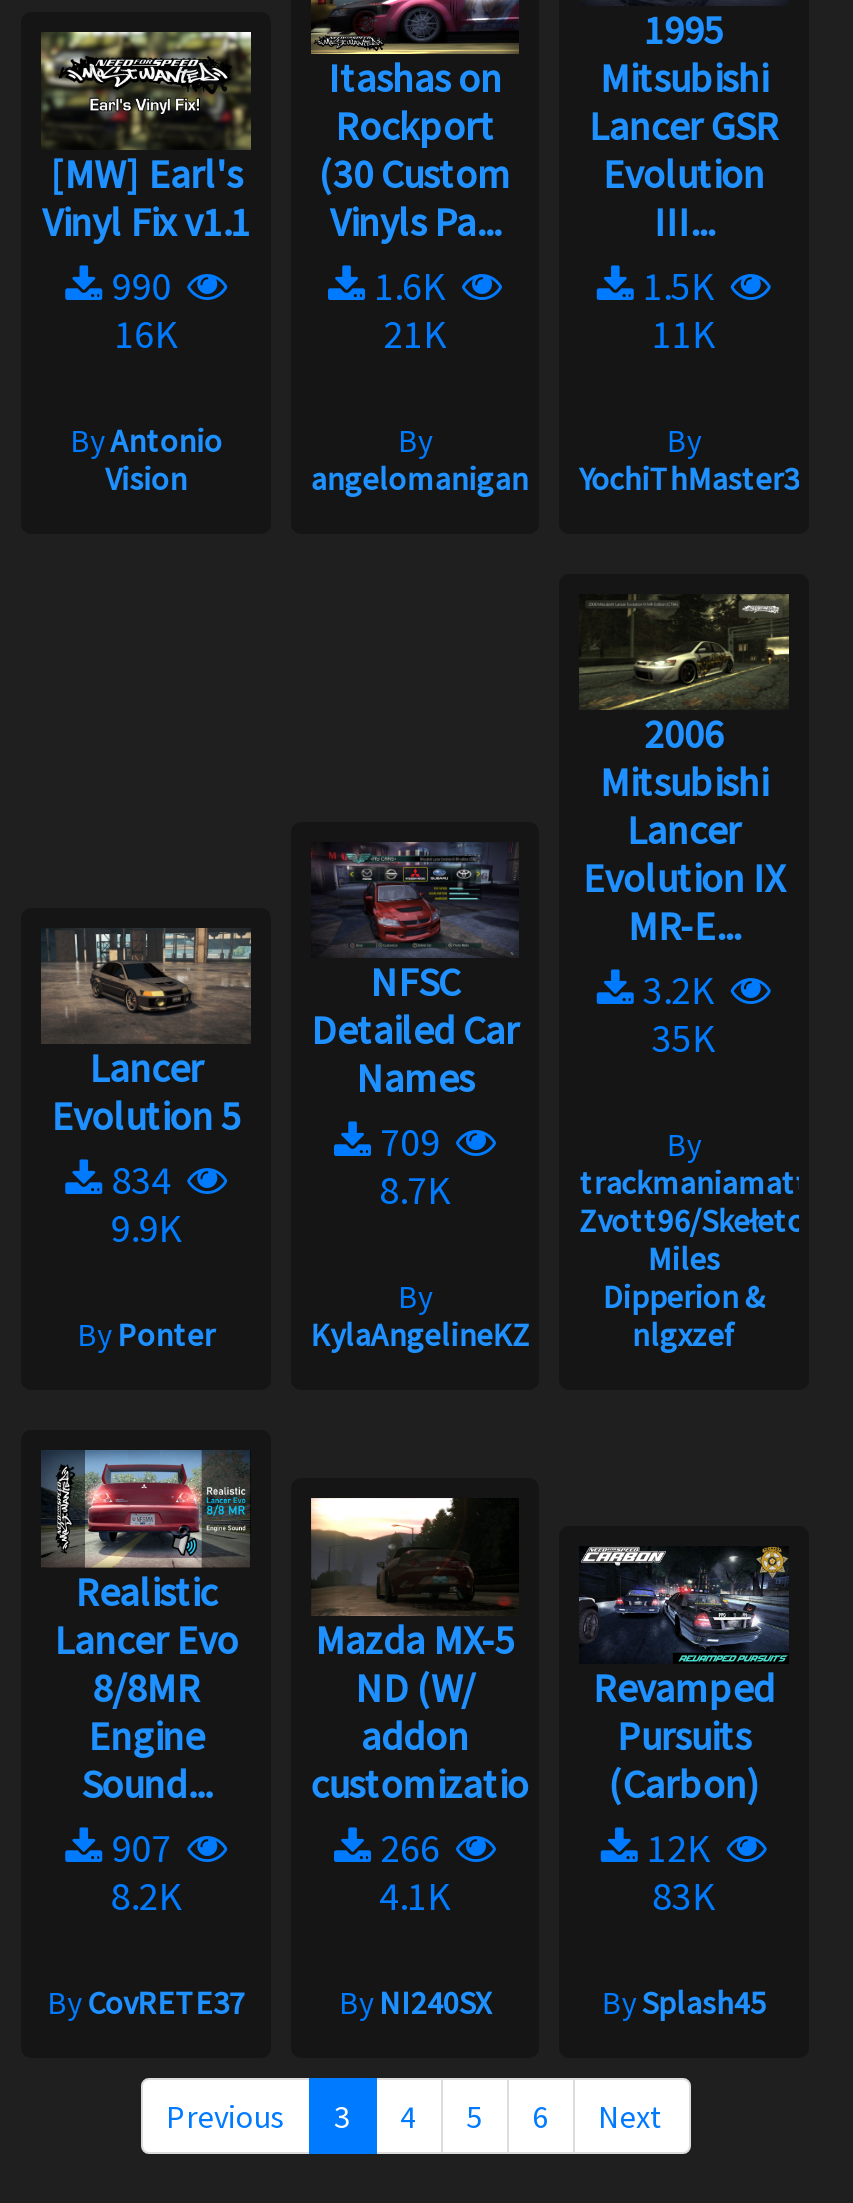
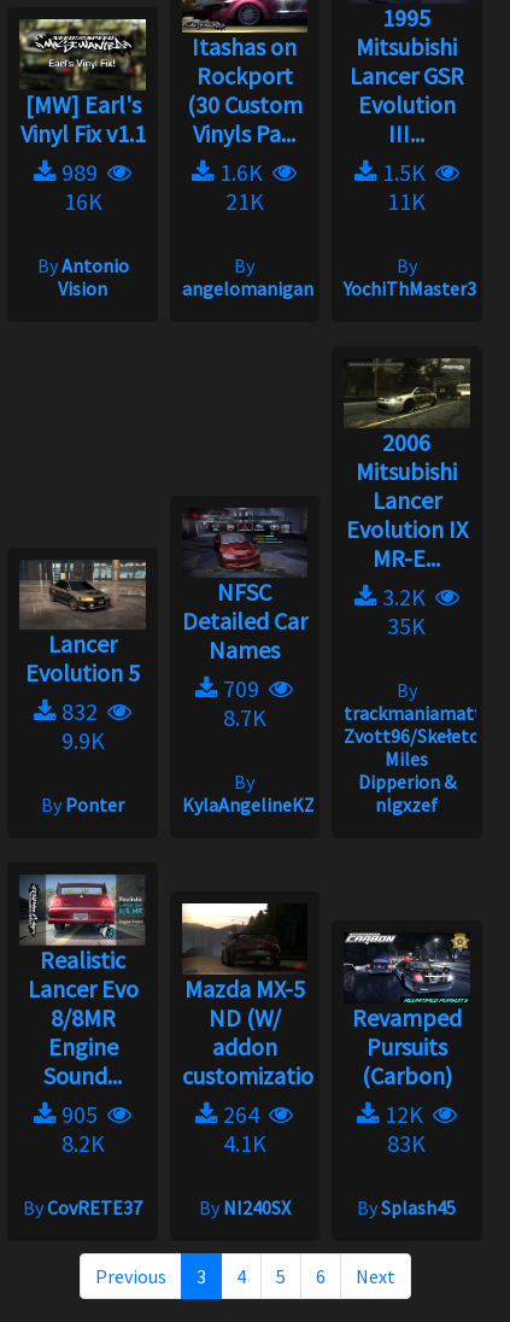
[103,259,187,309] 990 -> [57,156,107,187] 989
[103,1155,187,1205] 834 -> [57,696,107,727] 832
[103,1822,187,1872] 907 -> [57,1099,107,1129] 905
[372,1822,456,1872] 266 -> [219,1099,269,1129] 264

